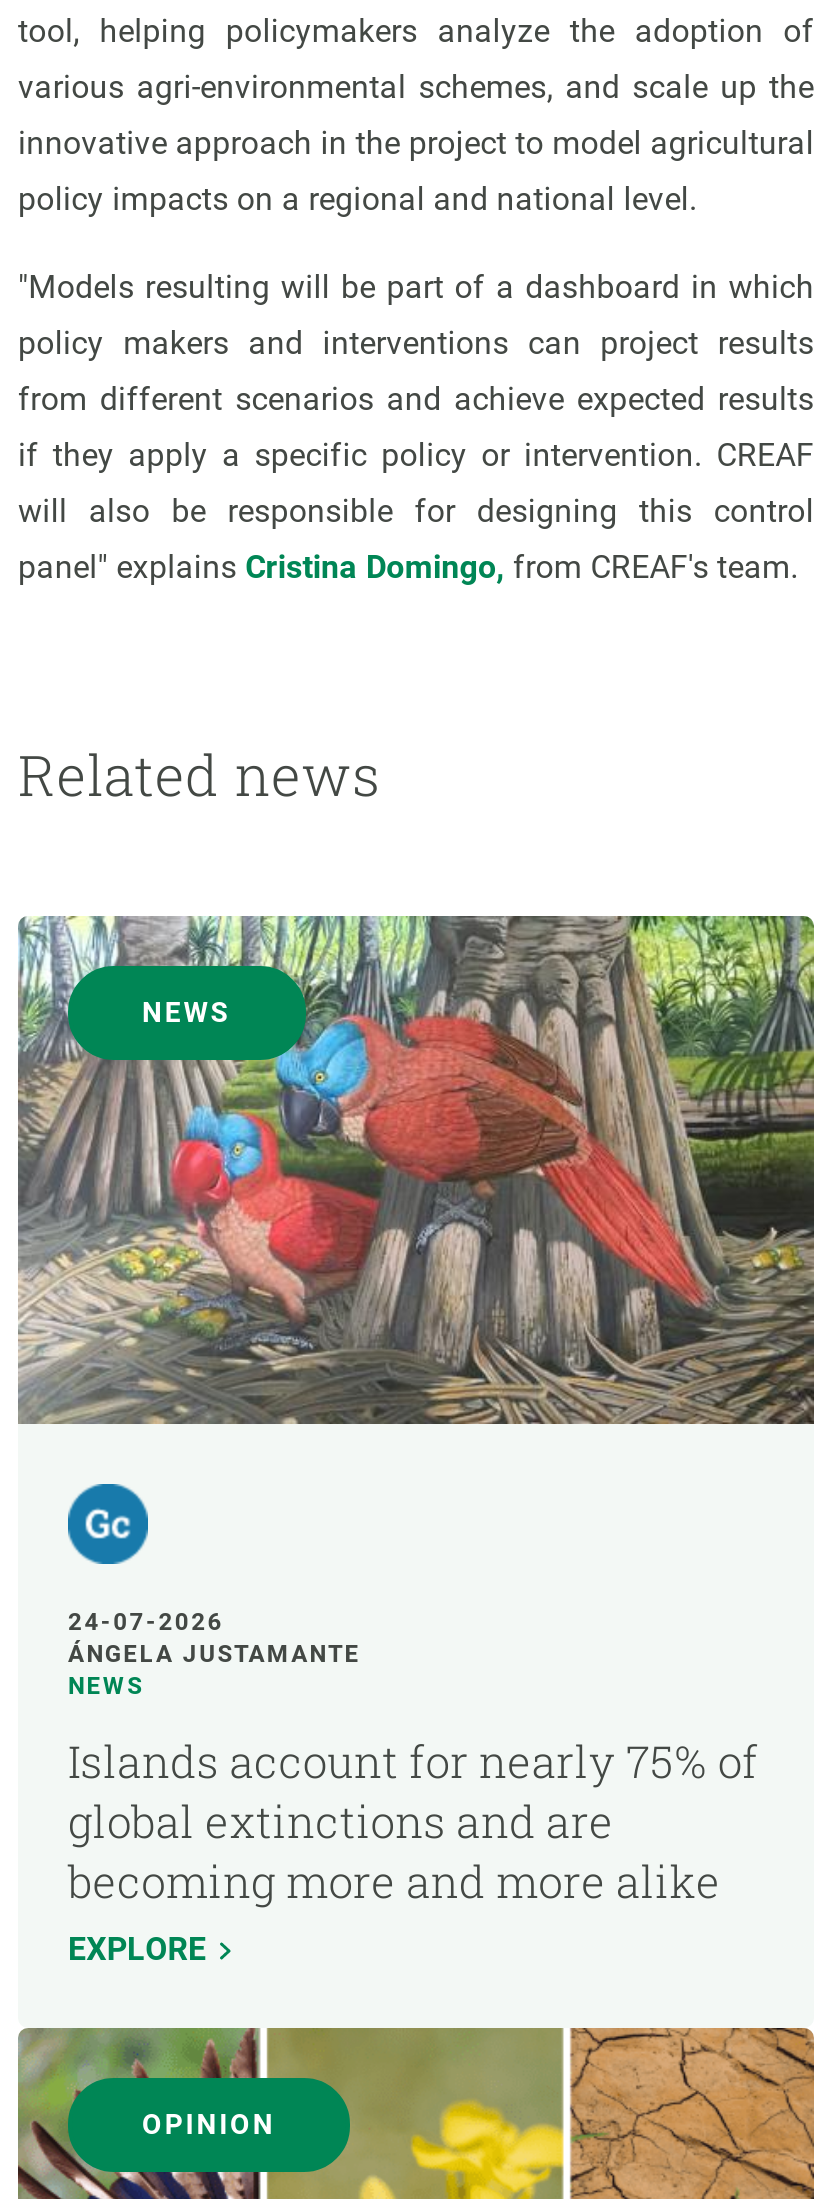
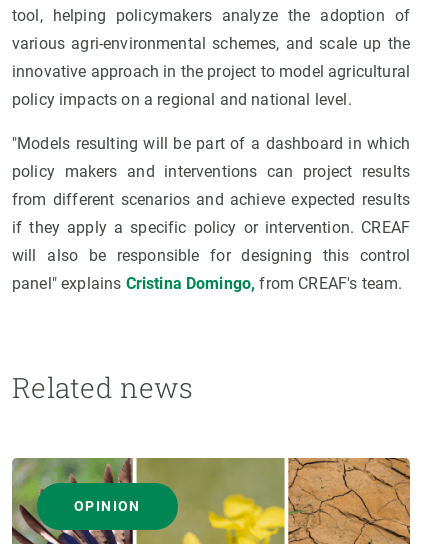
[18,914,816,1428] [image] | NEWS -> none
[66,1482,759,1968] [image] | 24-07-2026 | ÁNGELA JUSTAMANTE | NEWS | Islands account for nearly 75% of | global extinctions and are | becoming more and more alike | EXPLORE -> none

